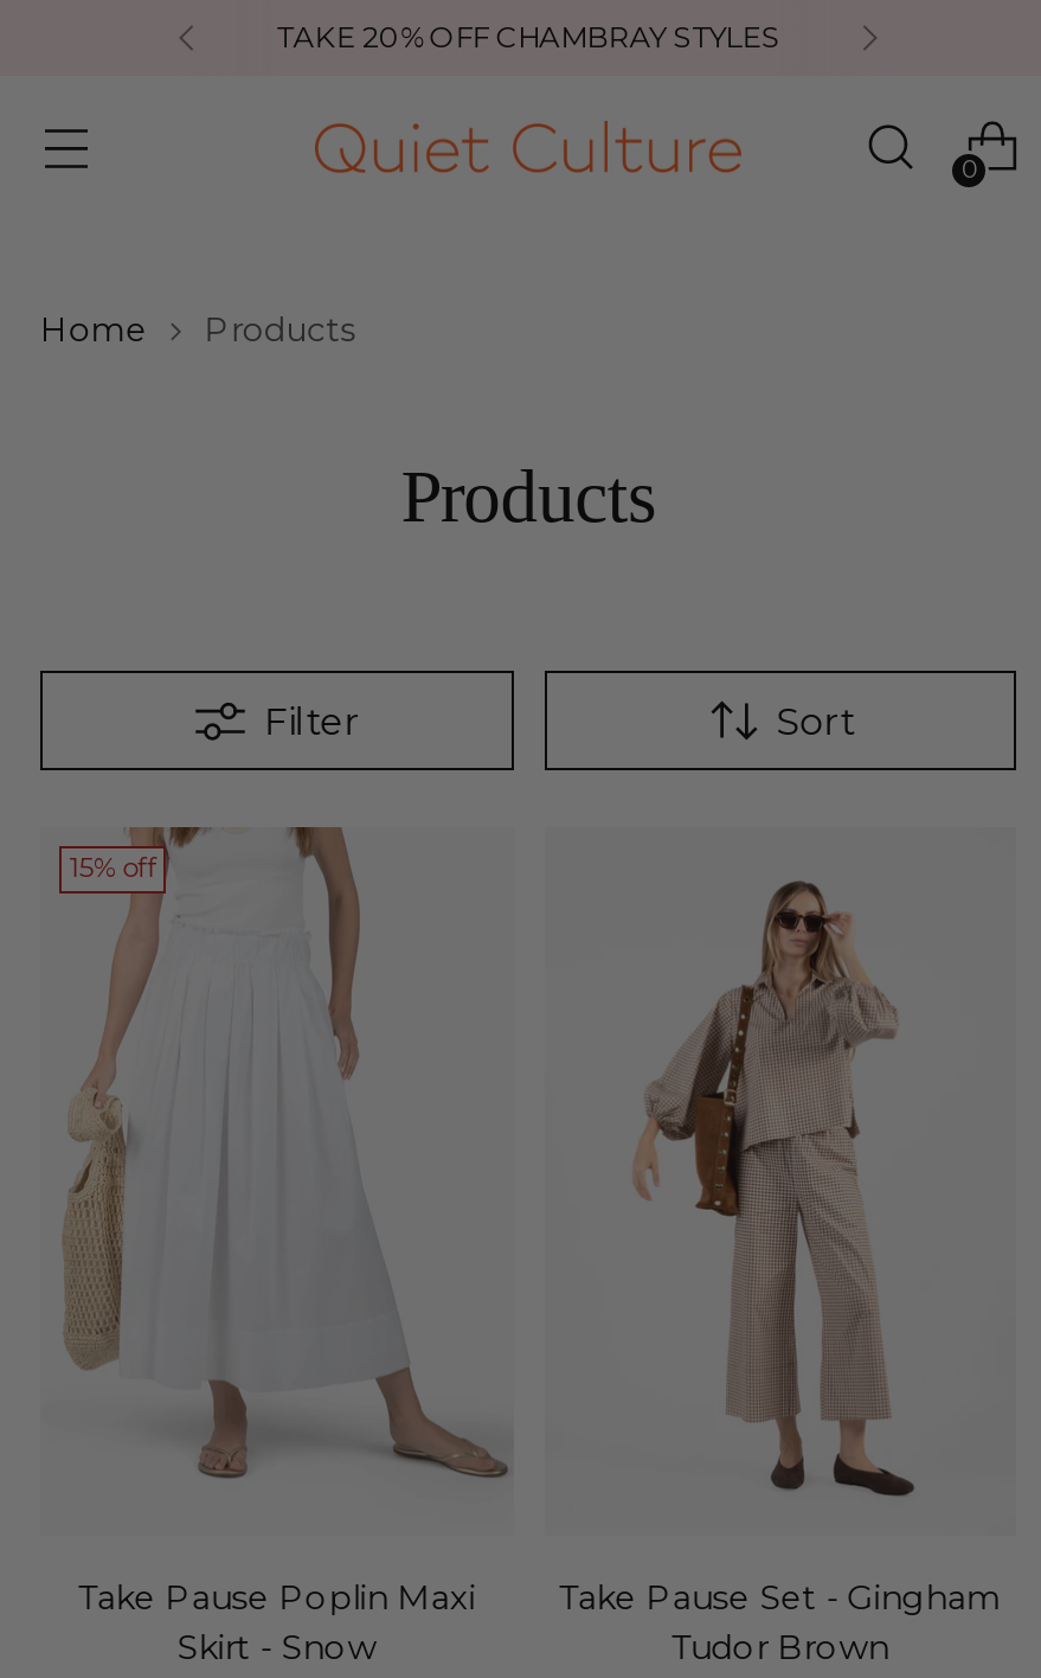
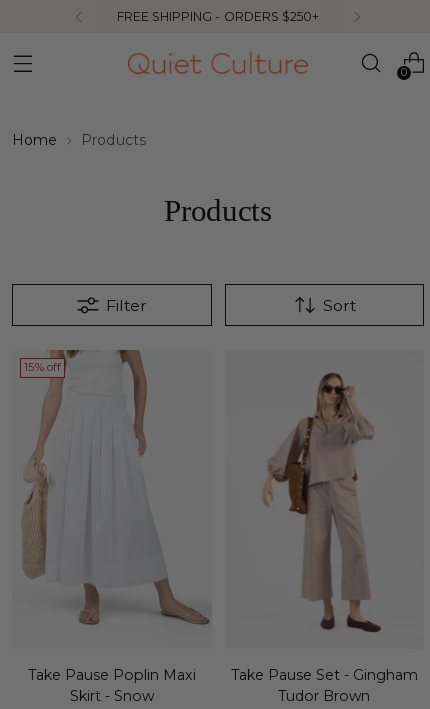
[276,19,780,55] TAKE 20% OFF CHAMBRAY STYLES -> [117,9,319,24] FREE SHIPPING - ORDERS $250+

